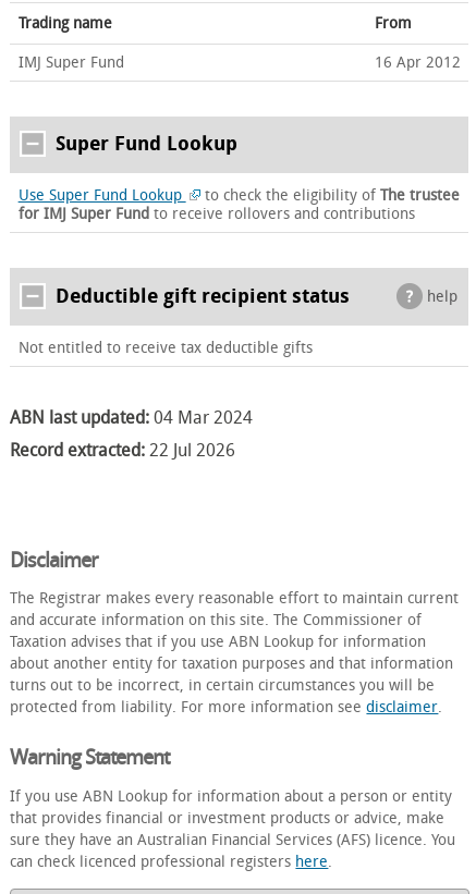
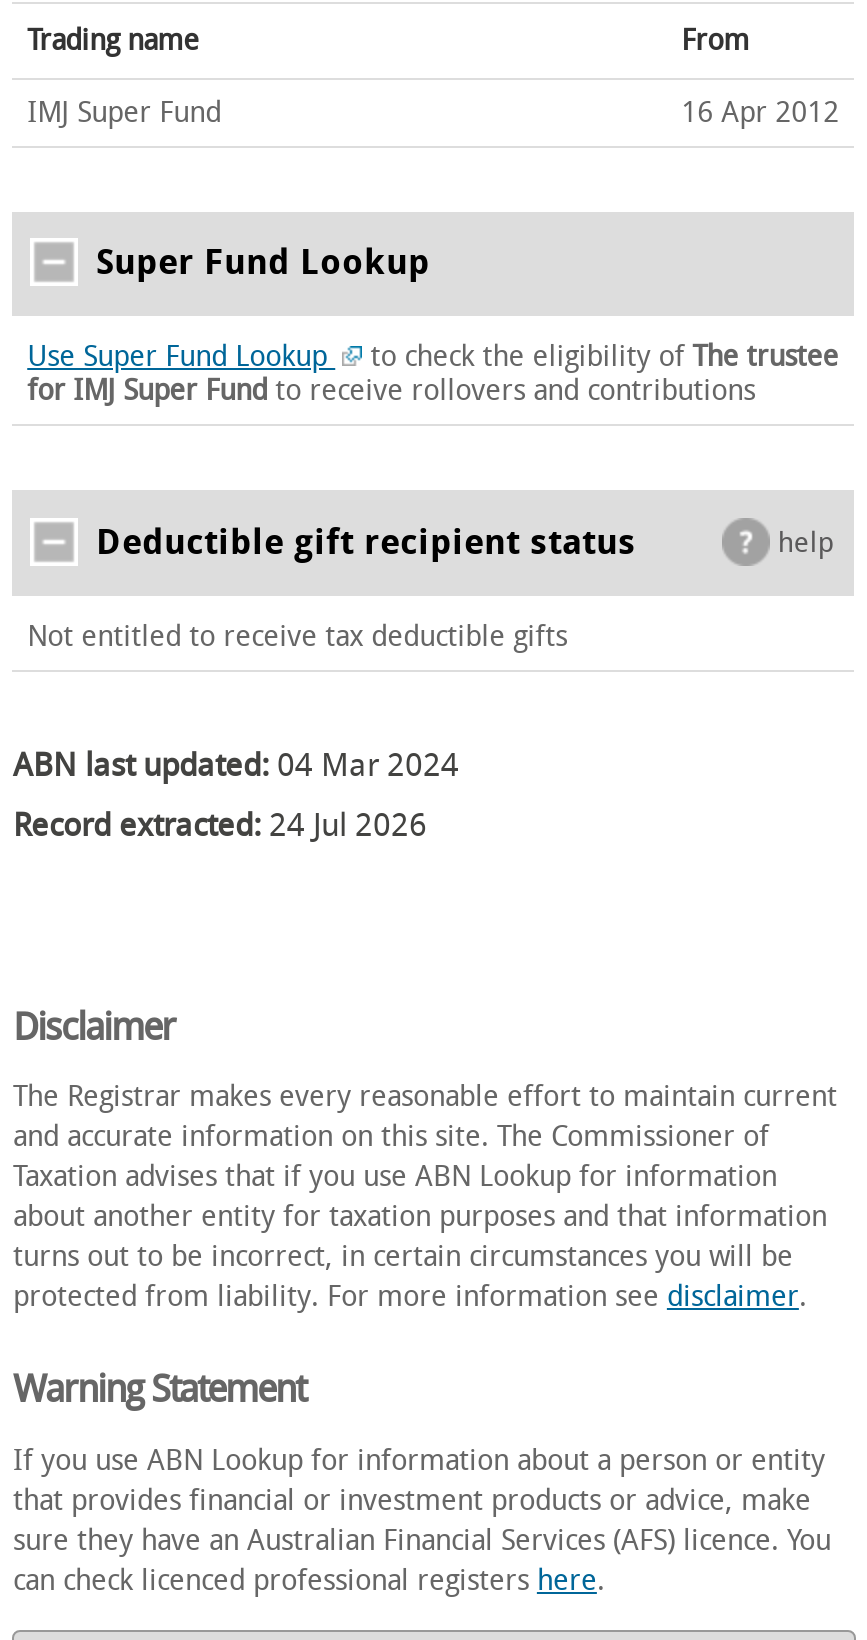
[10,440,236,461] Record extracted: 22 Jul 2026 -> [13,806,427,844] Record extracted: 24 Jul 2026

